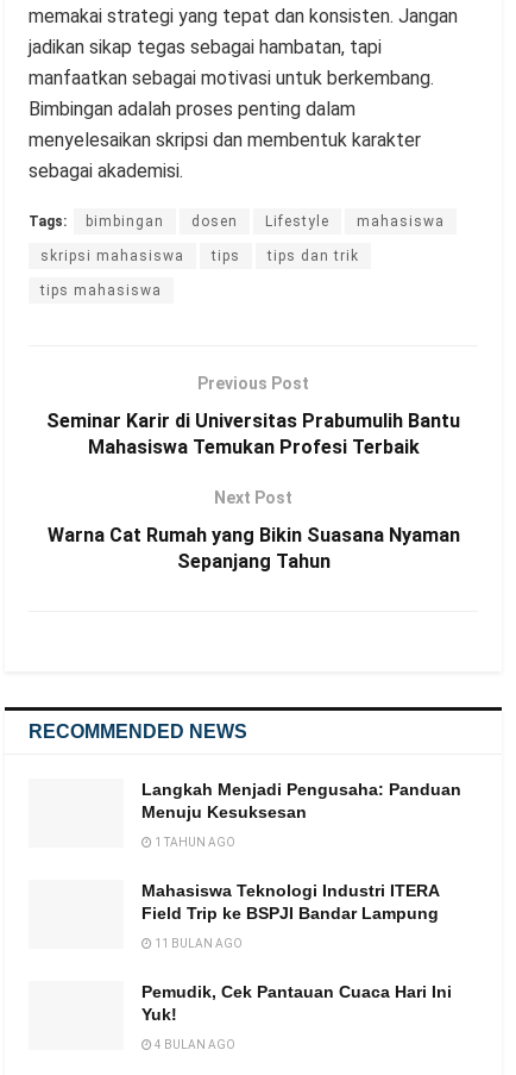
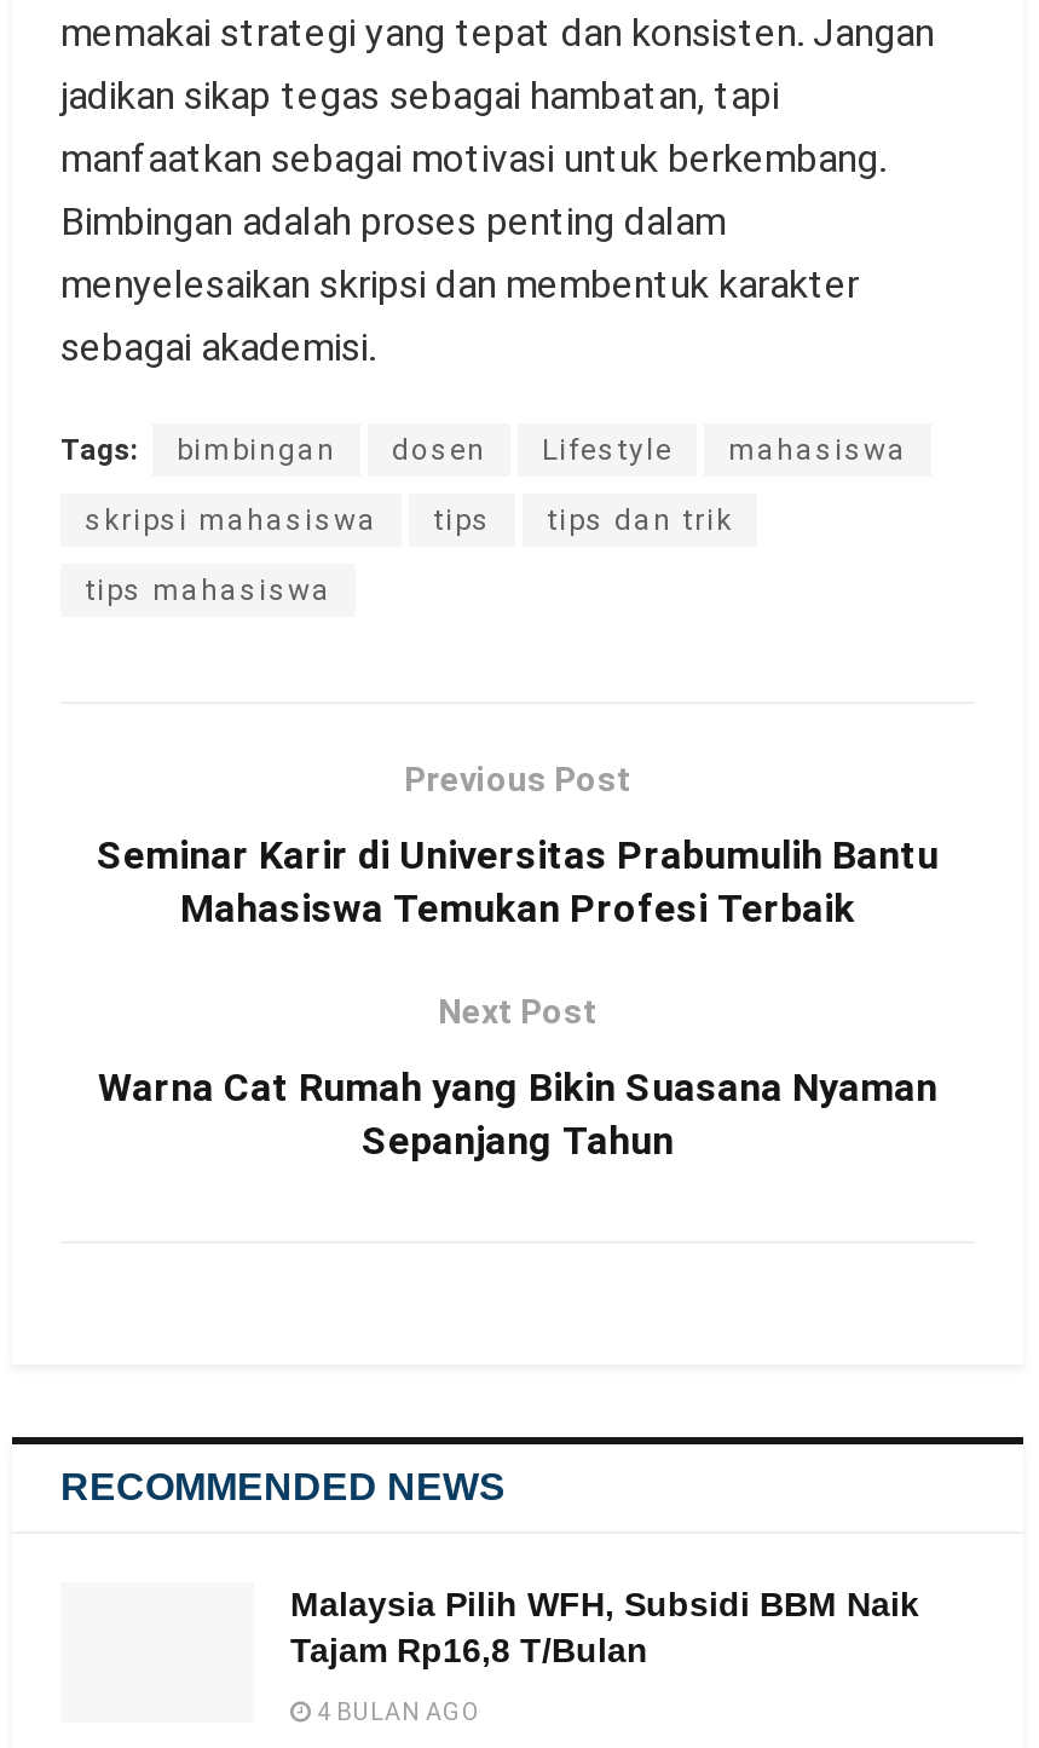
[141,780,461,1024] Langkah Menjadi Pengusaha: Panduan | Menuju Kesuksesan | 1 TAHUN AGO | Mahasiswa Teknologi Industri ITERA | Field Trip ke BSPJI Bandar Lampung | 11 BULAN AGO | Pemudik, Cek Pantauan Cuaca Hari Ini | Yuk! -> [290,1586,919,1671] Malaysia Pilih WFH, Subsidi BBM Naik | Tajam Rp16,8 T/Bulan

